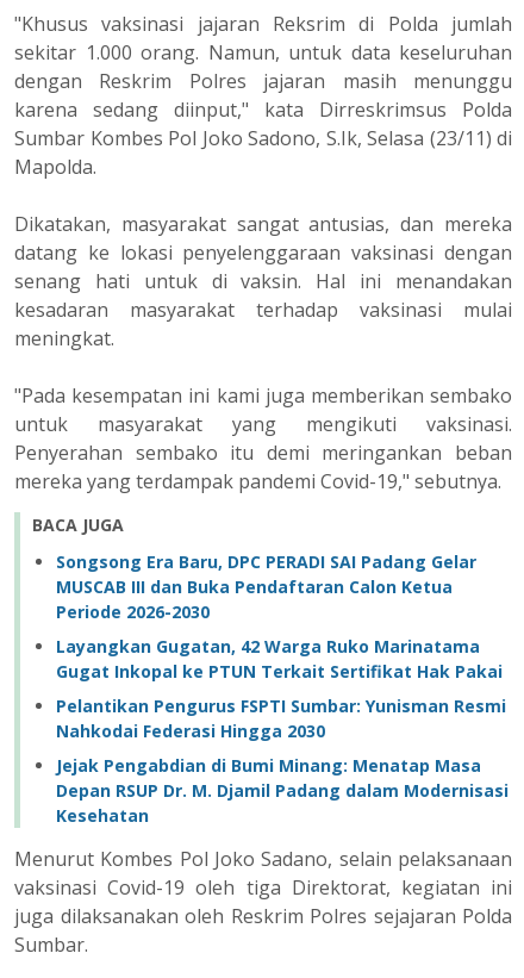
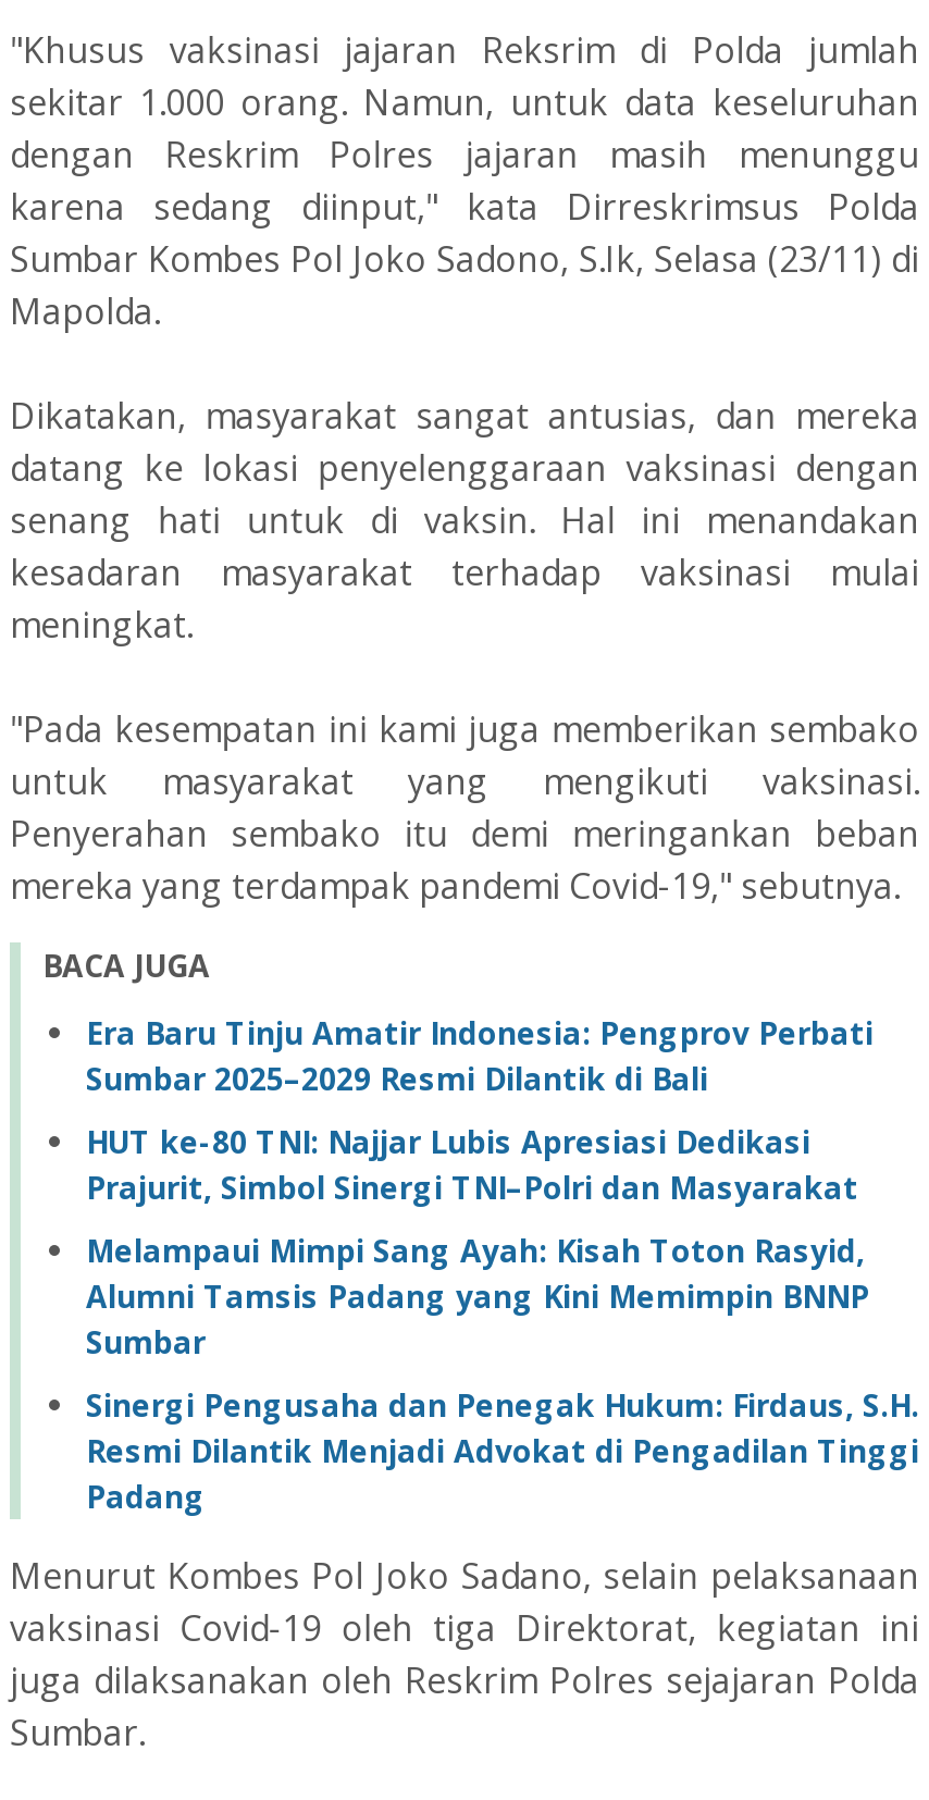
[56,550,476,623] Songsong Era Baru, DPC PERADI SAI Padang Gelar | MUSCAB III dan Buka Pendaftaran Calon Ketua | Periode 2026-2030 -> [86,1011,874,1098] Era Baru Tinju Amatir Indonesia: Pengprov Perbati | Sumbar 2025–2029 Resmi Dilantik di Bali
[56,634,503,682] Layangkan Gugatan, 42 Warga Ruko Marinatama | Gugat Inkopal ke PTUN Terkait Sertifikat Hak Pakai -> [86,1120,858,1207] HUT ke-80 TNI: Najjar Lubis Apresiasi Dedikasi | Prajurit, Simbol Sinergi TNI–Polri dan Masyarakat
[56,694,506,742] Pelantikan Pengurus FSPTI Sumbar: Yunisman Resmi | Nahkodai Federasi Hingga 2030 -> [86,1229,869,1362] Melampaui Mimpi Sang Ayah: Kisah Toton Rasyid, | Alumni Tamsis Padang yang Kini Memimpin BNNP | Sumbar
[56,754,509,826] Jejak Pengabdian di Bumi Minang: Menatap Masa | Depan RSUP Dr. M. Djamil Padang dalam Modernisasi | Kesehatan -> [86,1383,919,1516] Sinergi Pengusaha dan Penegak Hukum: Firdaus, S.H. | Resmi Dilantik Menjadi Advokat di Pengadilan Tinggi | Padang

